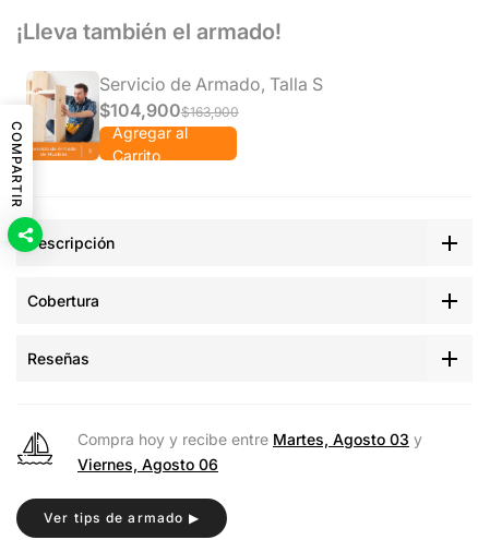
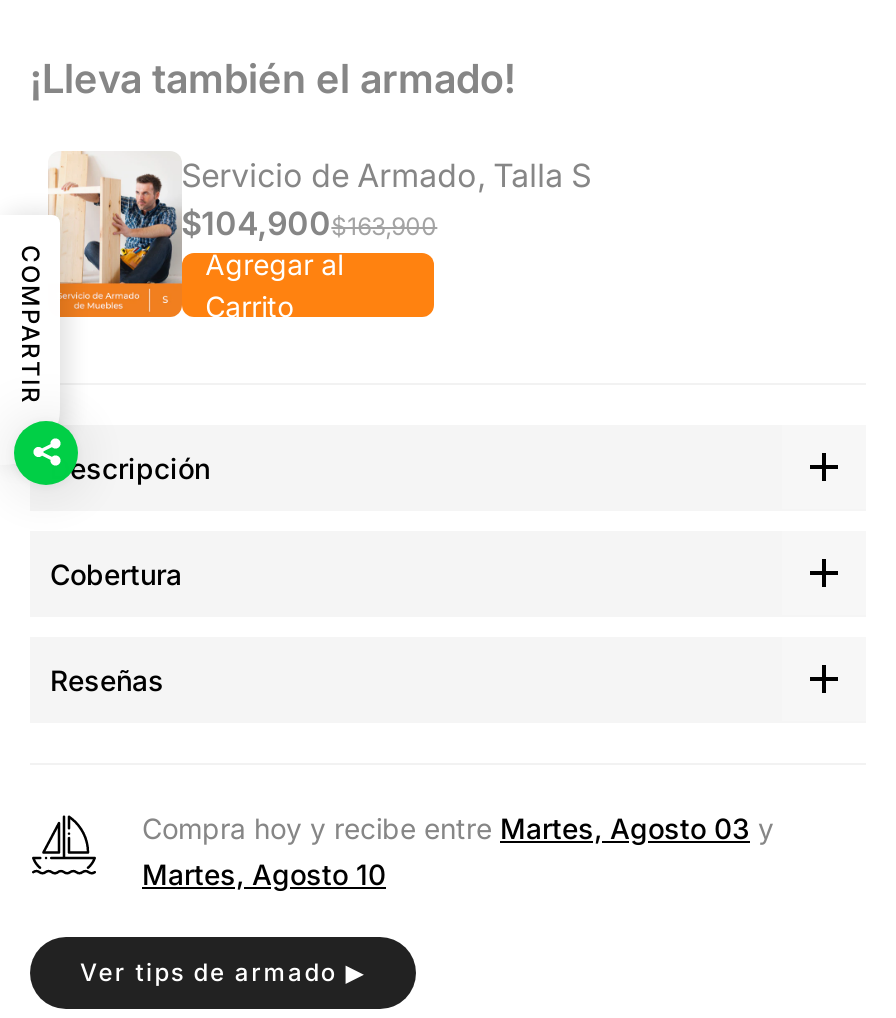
[77,455,218,474] Viernes, Agosto 06 -> [142,857,386,891] Martes, Agosto 10

